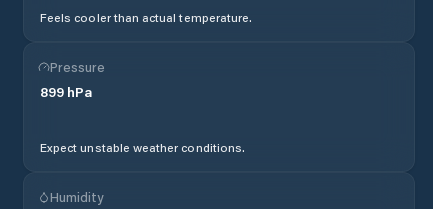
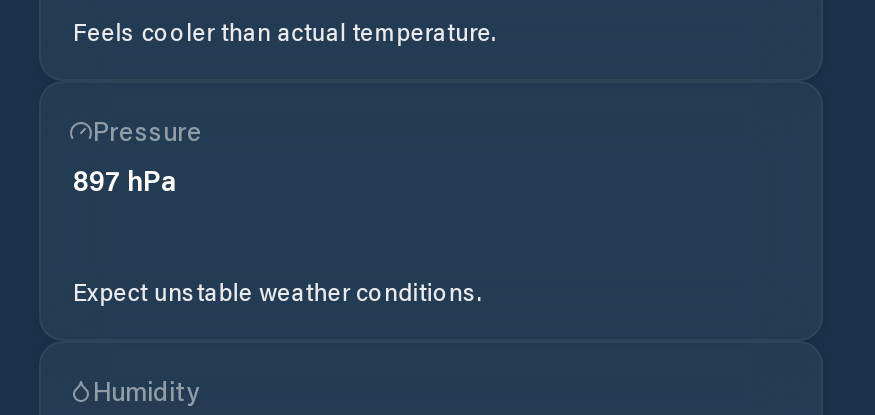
[40,82,92,101] 899 hPa -> [73,161,177,199] 897 hPa

